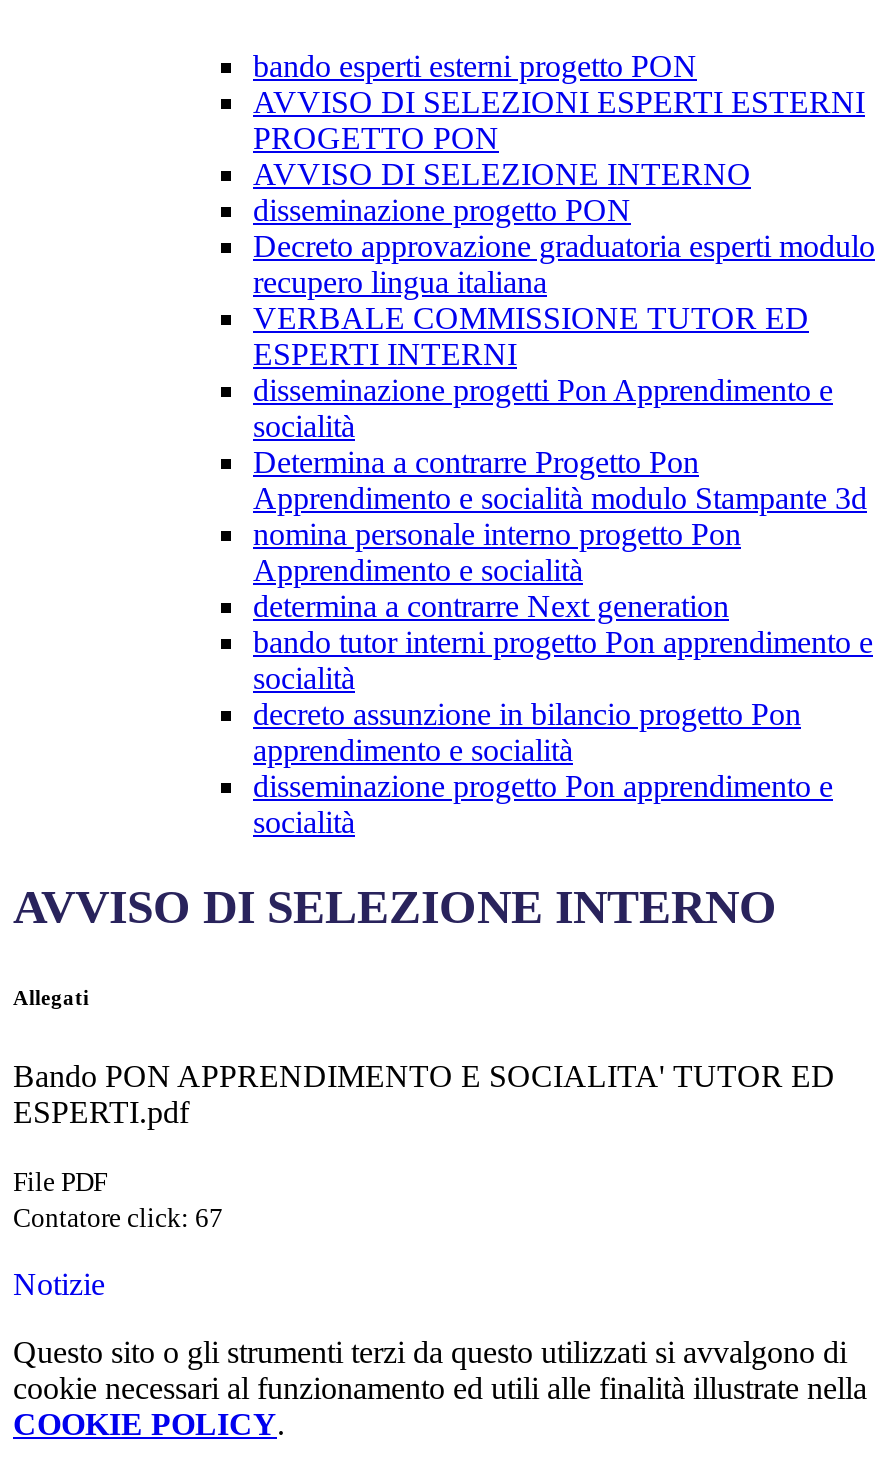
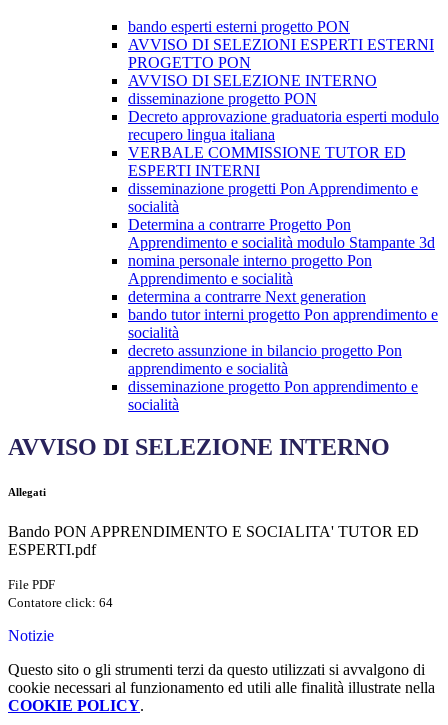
[13,1203,223,1233] Contatore click: 67 -> [8,595,113,610] Contatore click: 64

